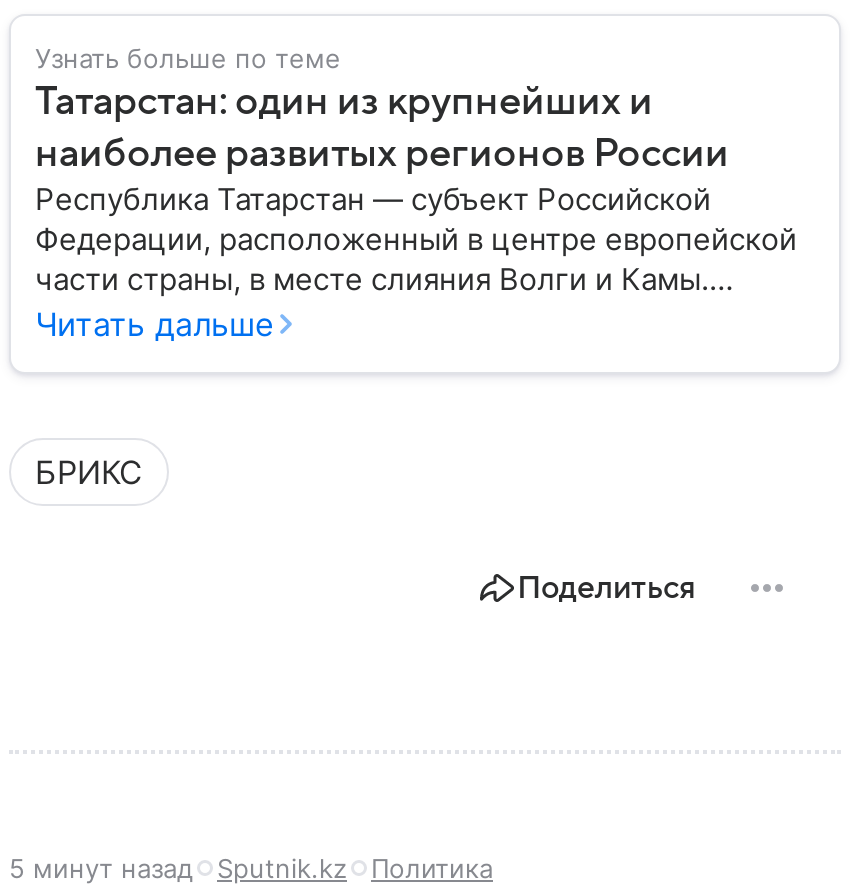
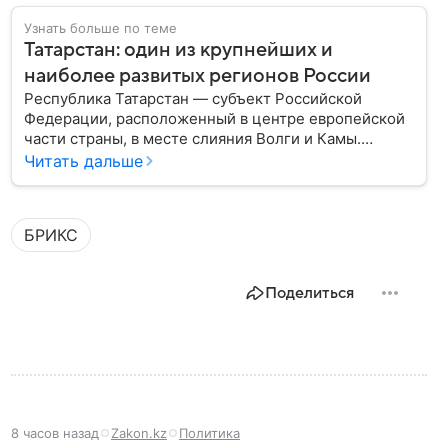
[9,852,347,884] 5 минут назад | Sputnik.kz -> [11,425,167,441] 8 часов назад | Zakon.kz

